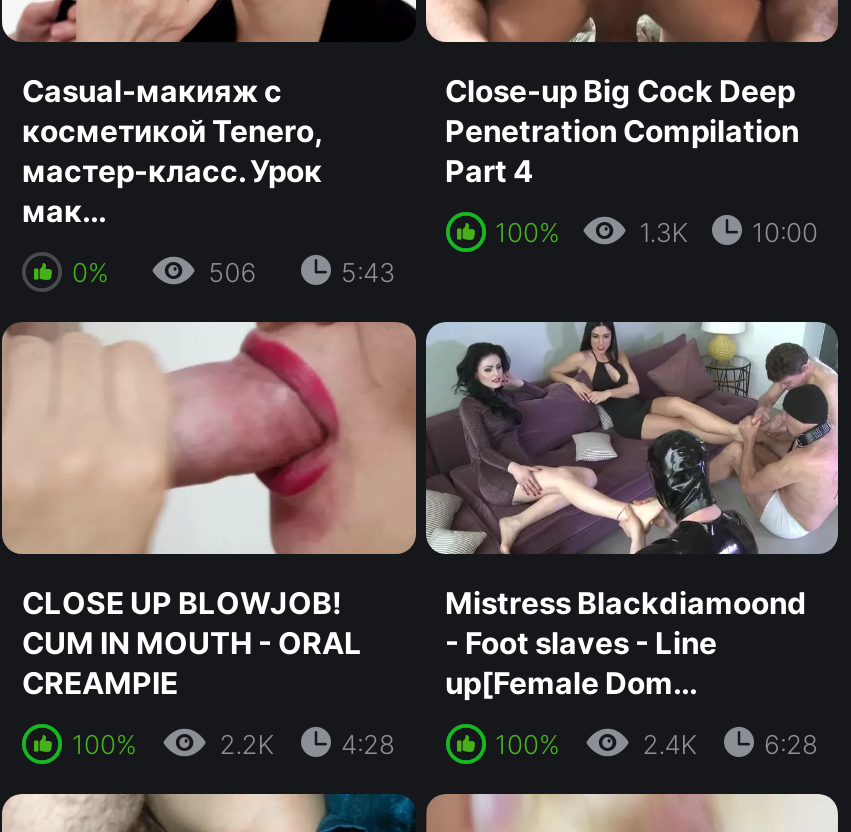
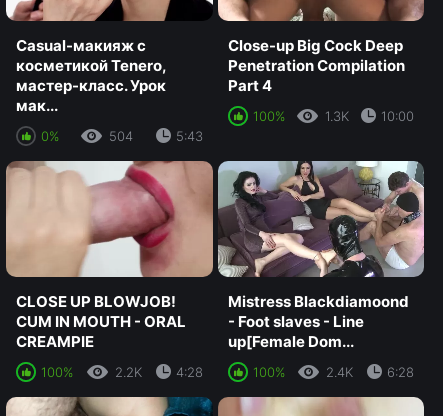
[208,255,256,287] 506 -> [109,127,133,143] 504

